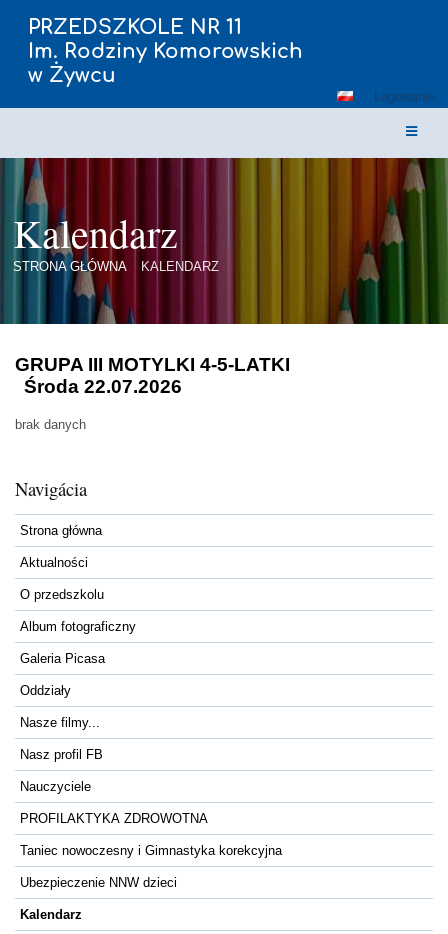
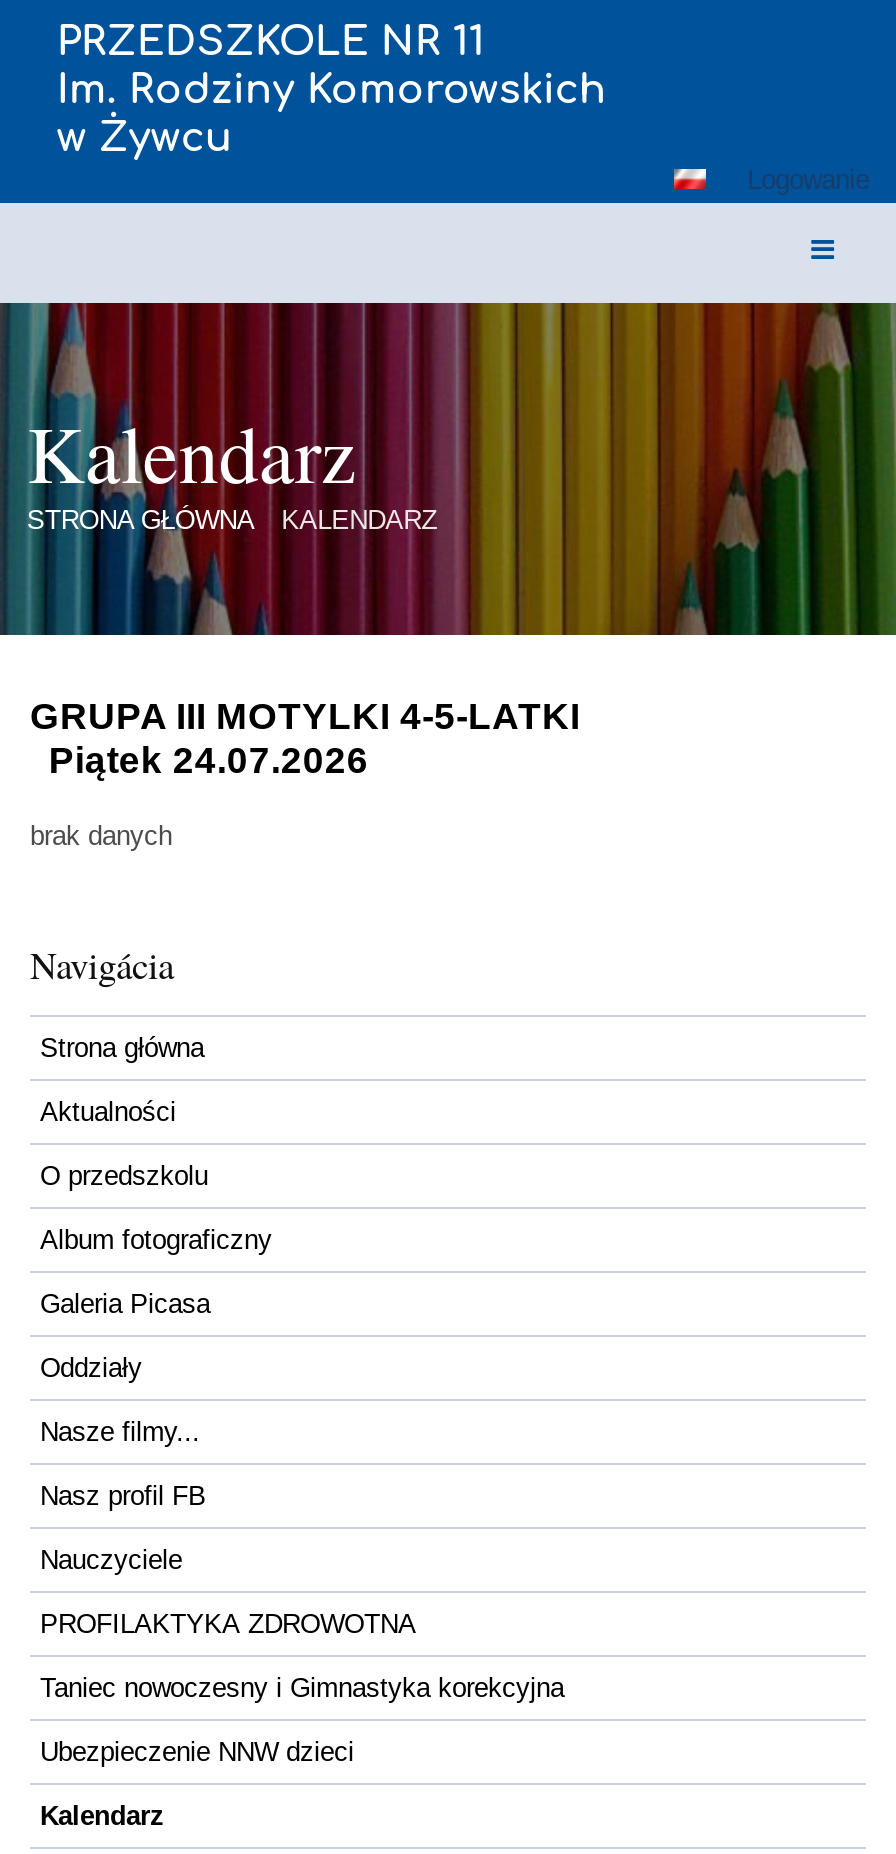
[24,376,182,397] Środa 22.07.2026 -> [49,739,369,781] Piątek 24.07.2026

